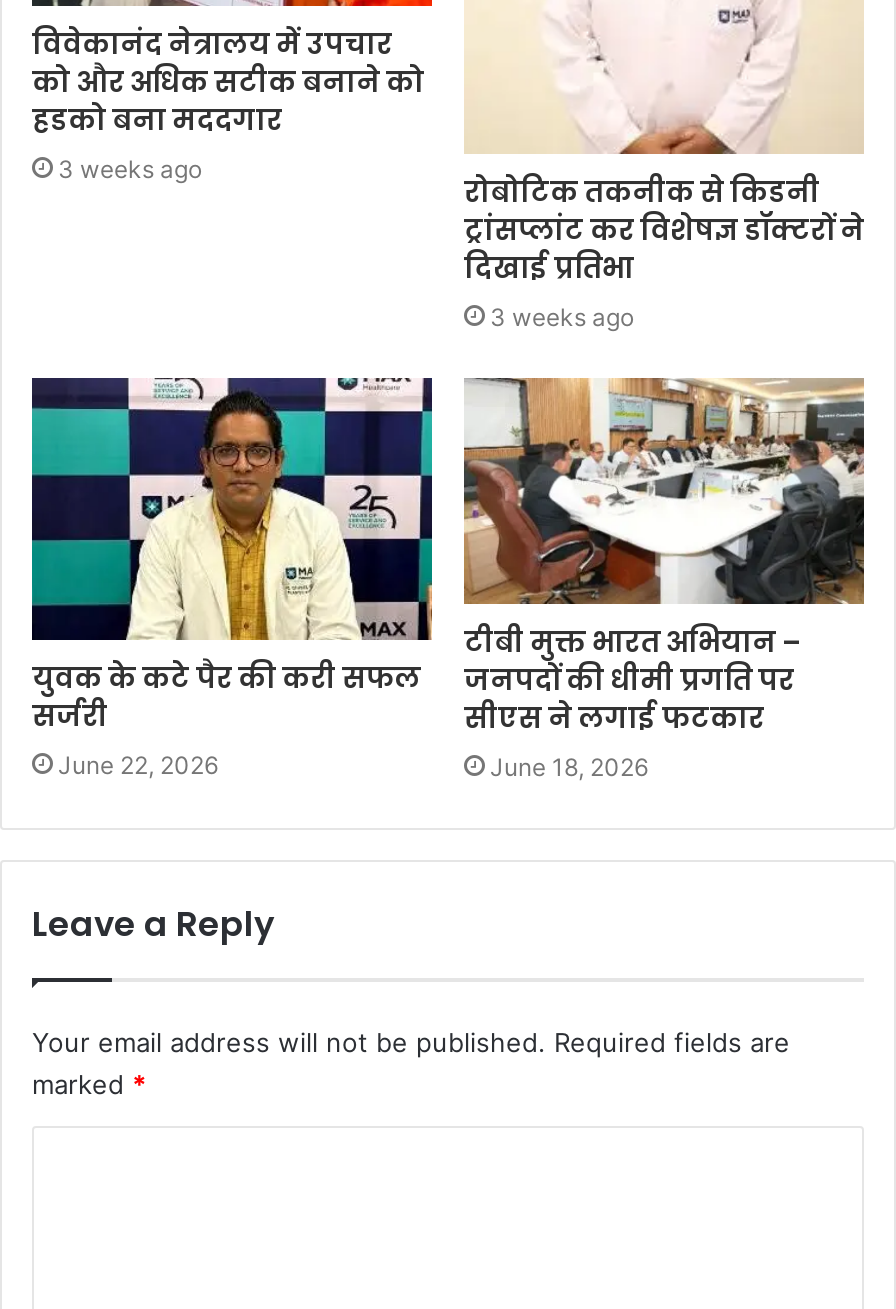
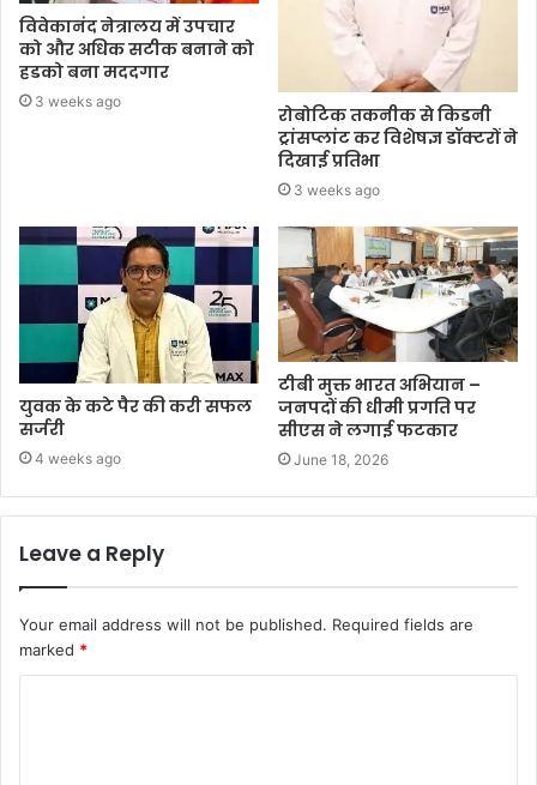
[58,750,218,780] June 22, 2026 -> [35,450,121,468] 4 weeks ago

